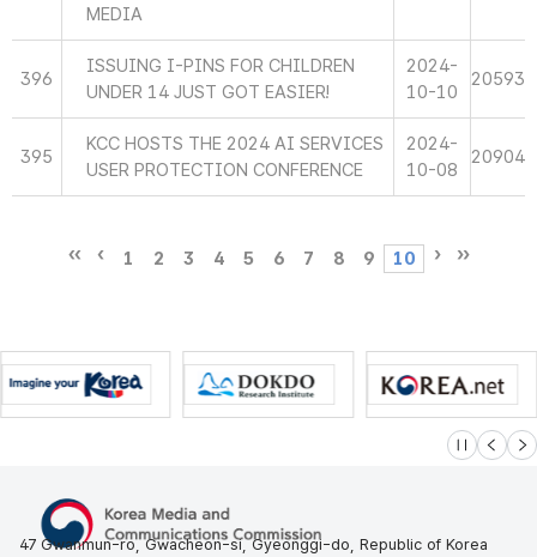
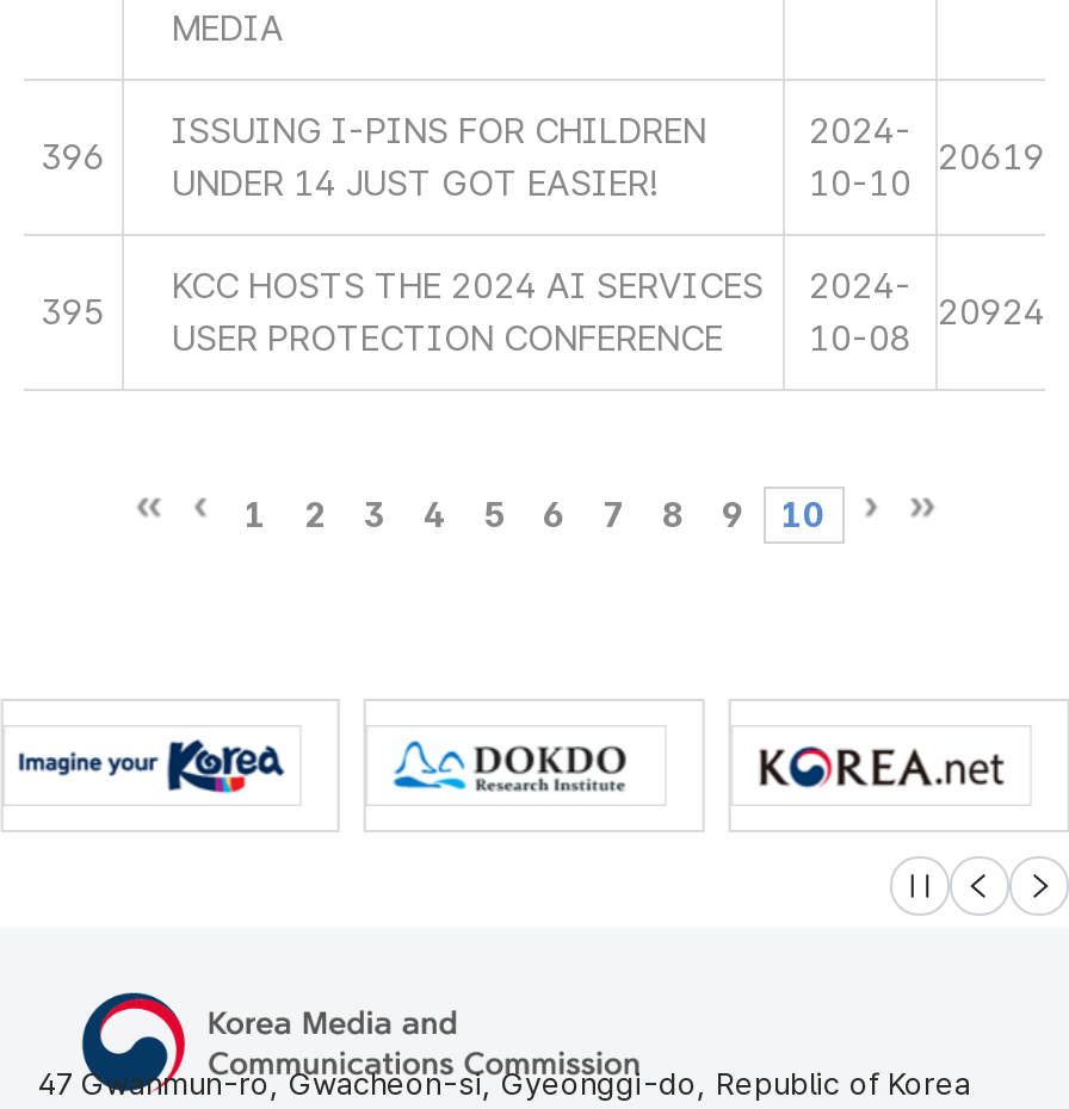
[471,68,525,90] 20593 -> [938,136,1045,179] 20619
[471,146,525,168] 20904 -> [938,291,1045,334] 20924

